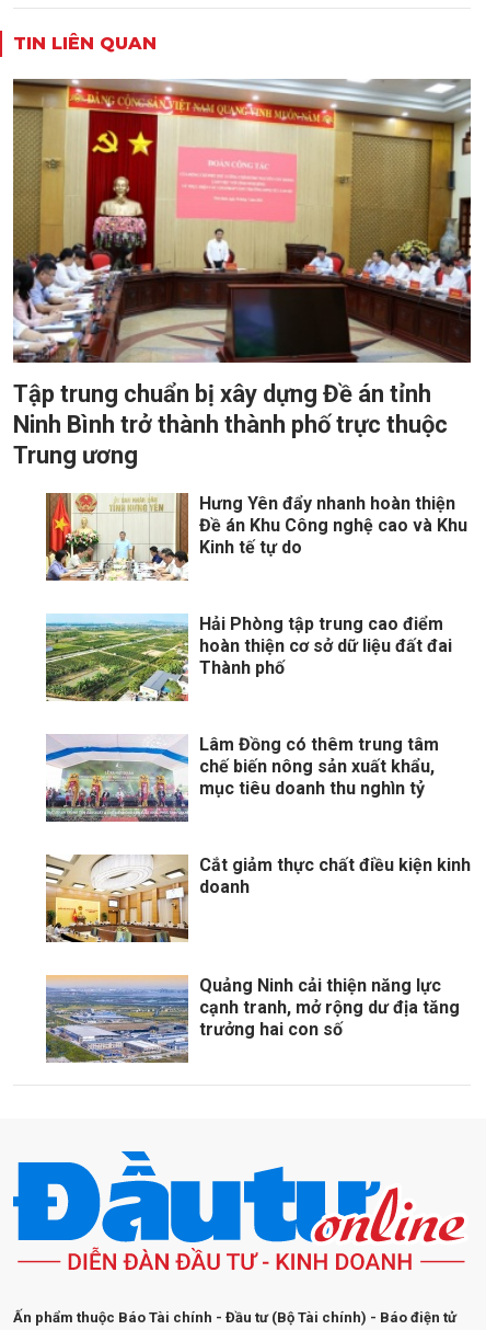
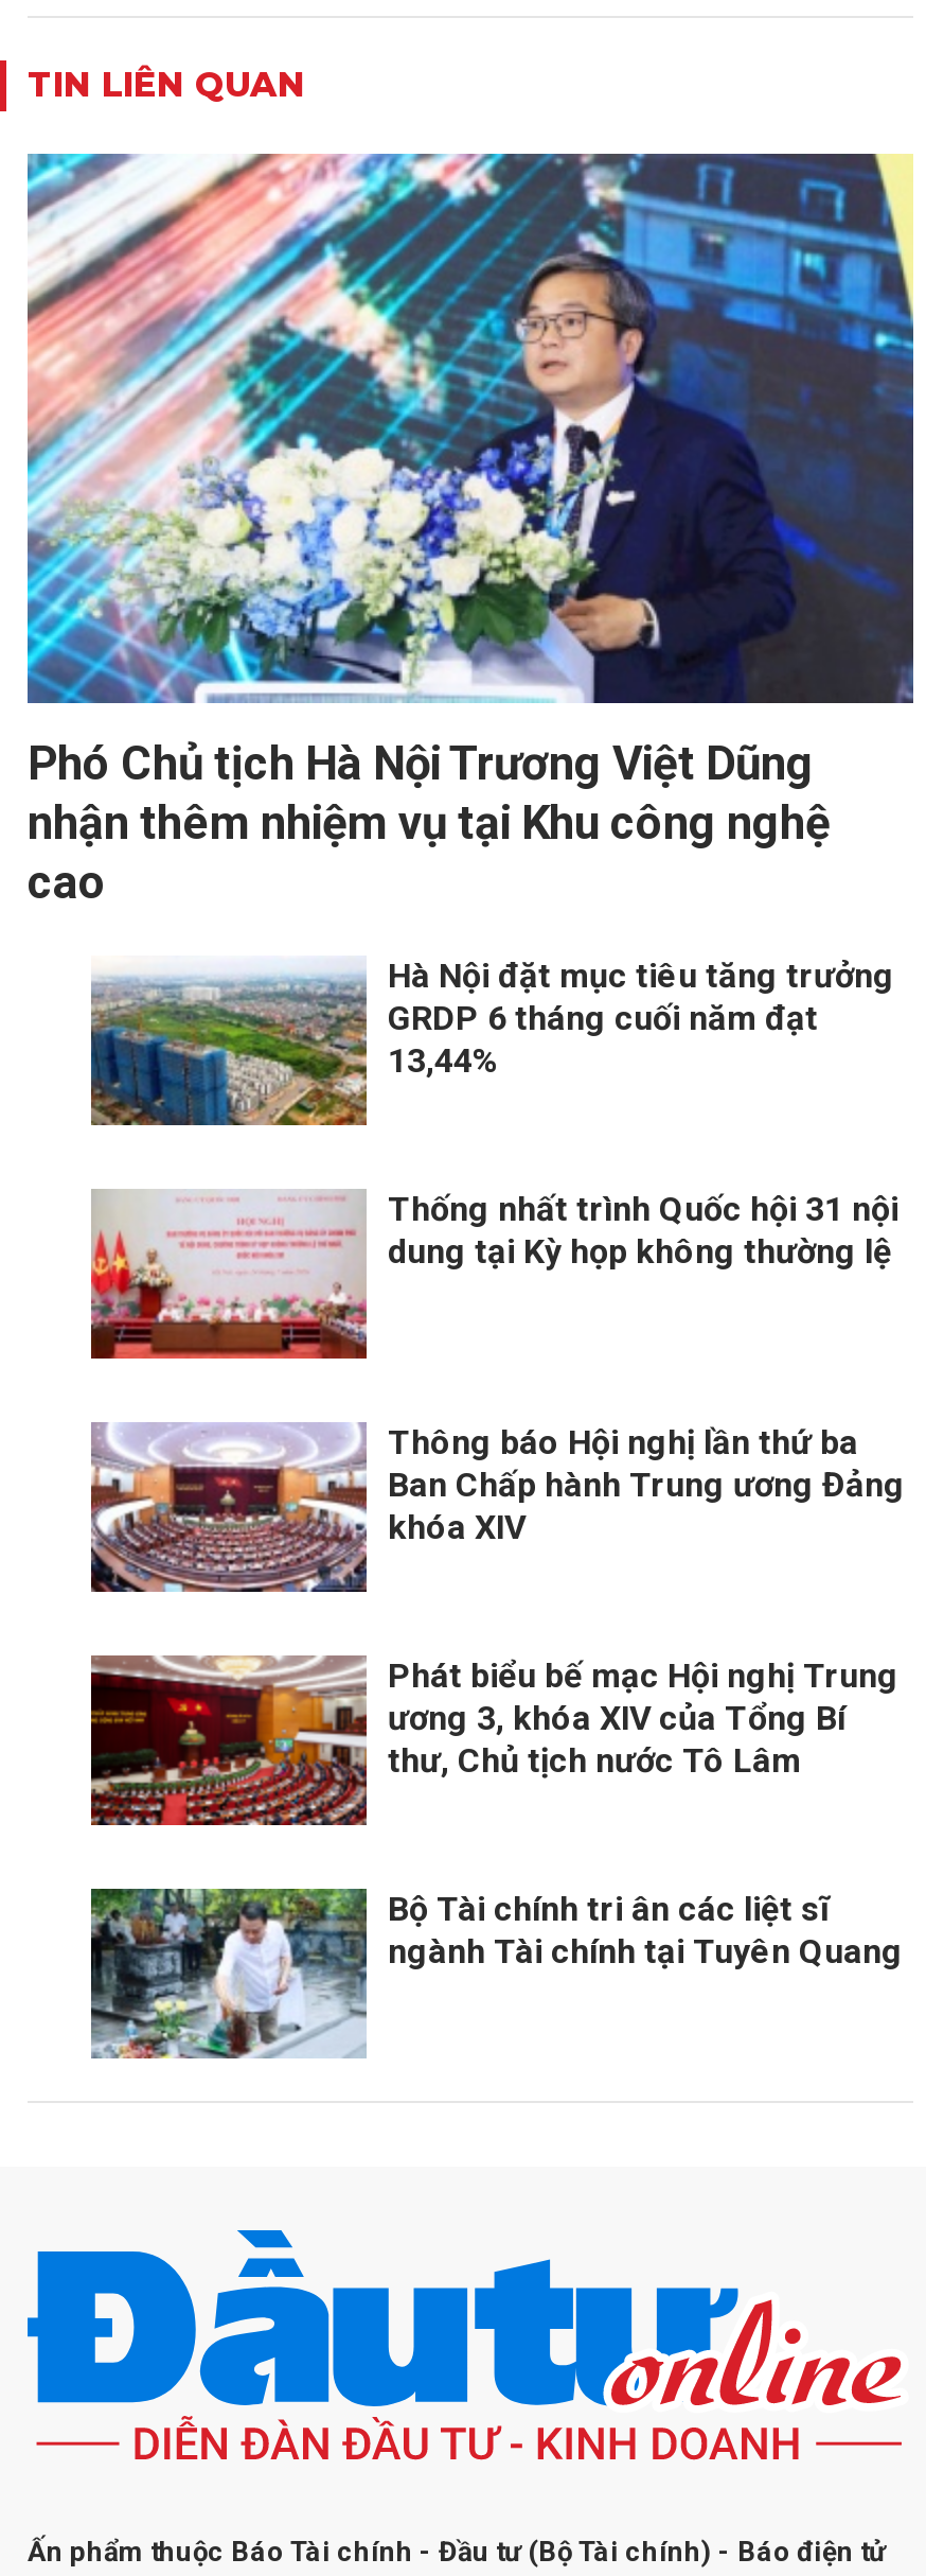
[12,78,472,469] [image] | Tập trung chuẩn bị xây dựng Đề án tỉnh | Ninh Bình trở thành thành phố trực thuộc | Trung ương -> [25,152,915,909] [image] | Phó Chủ tịch Hà Nội Trương Việt Dũng | nhận thêm nhiệm vụ tại Khu công nghệ | cao
[45,492,467,582] [image] | Hưng Yên đẩy nhanh hoàn thiện | Đề án Khu Công nghệ cao và Khu | Kinh tế tự do -> [89,956,894,1127] [image] | Hà Nội đặt mục tiêu tăng trưởng | GRDP 6 tháng cuối năm đạt | 13,44%
[45,614,452,702] [image] | Hải Phòng tập trung cao điểm | hoàn thiện cơ sở dữ liệu đất đai | Thành phố -> [89,1189,898,1361] [image] | Thống nhất trình Quốc hội 31 nội | dung tại Kỳ họp không thường lệ
[45,734,439,823] [image] | Lâm Đồng có thêm trung tâm | chế biến nông sản xuất khẩu, | mục tiêu doanh thu nghìn tỷ -> [89,1422,905,1594] [image] | Thông báo Hội nghị lần thứ ba | Ban Chấp hành Trung ương Đảng | khóa XIV
[45,855,471,943] [image] | Cắt giảm thực chất điều kiện kinh | doanh -> [89,1653,898,1827] [image] | Phát biểu bế mạc Hội nghị Trung | ương 3, khóa XIV của Tổng Bí | thư, Chủ tịch nước Tô Lâm
[46,975,460,1064] [image] | Quảng Ninh cải thiện năng lực | cạnh tranh, mở rộng dư địa tăng | trưởng hai con số -> [89,1887,903,2058] [image] | Bộ Tài chính tri ân các liệt sĩ | ngành Tài chính tại Tuyên Quang

